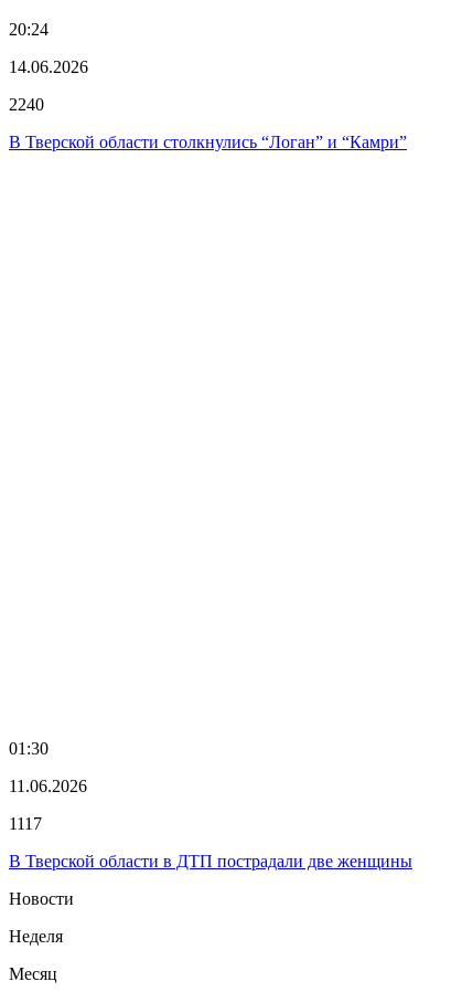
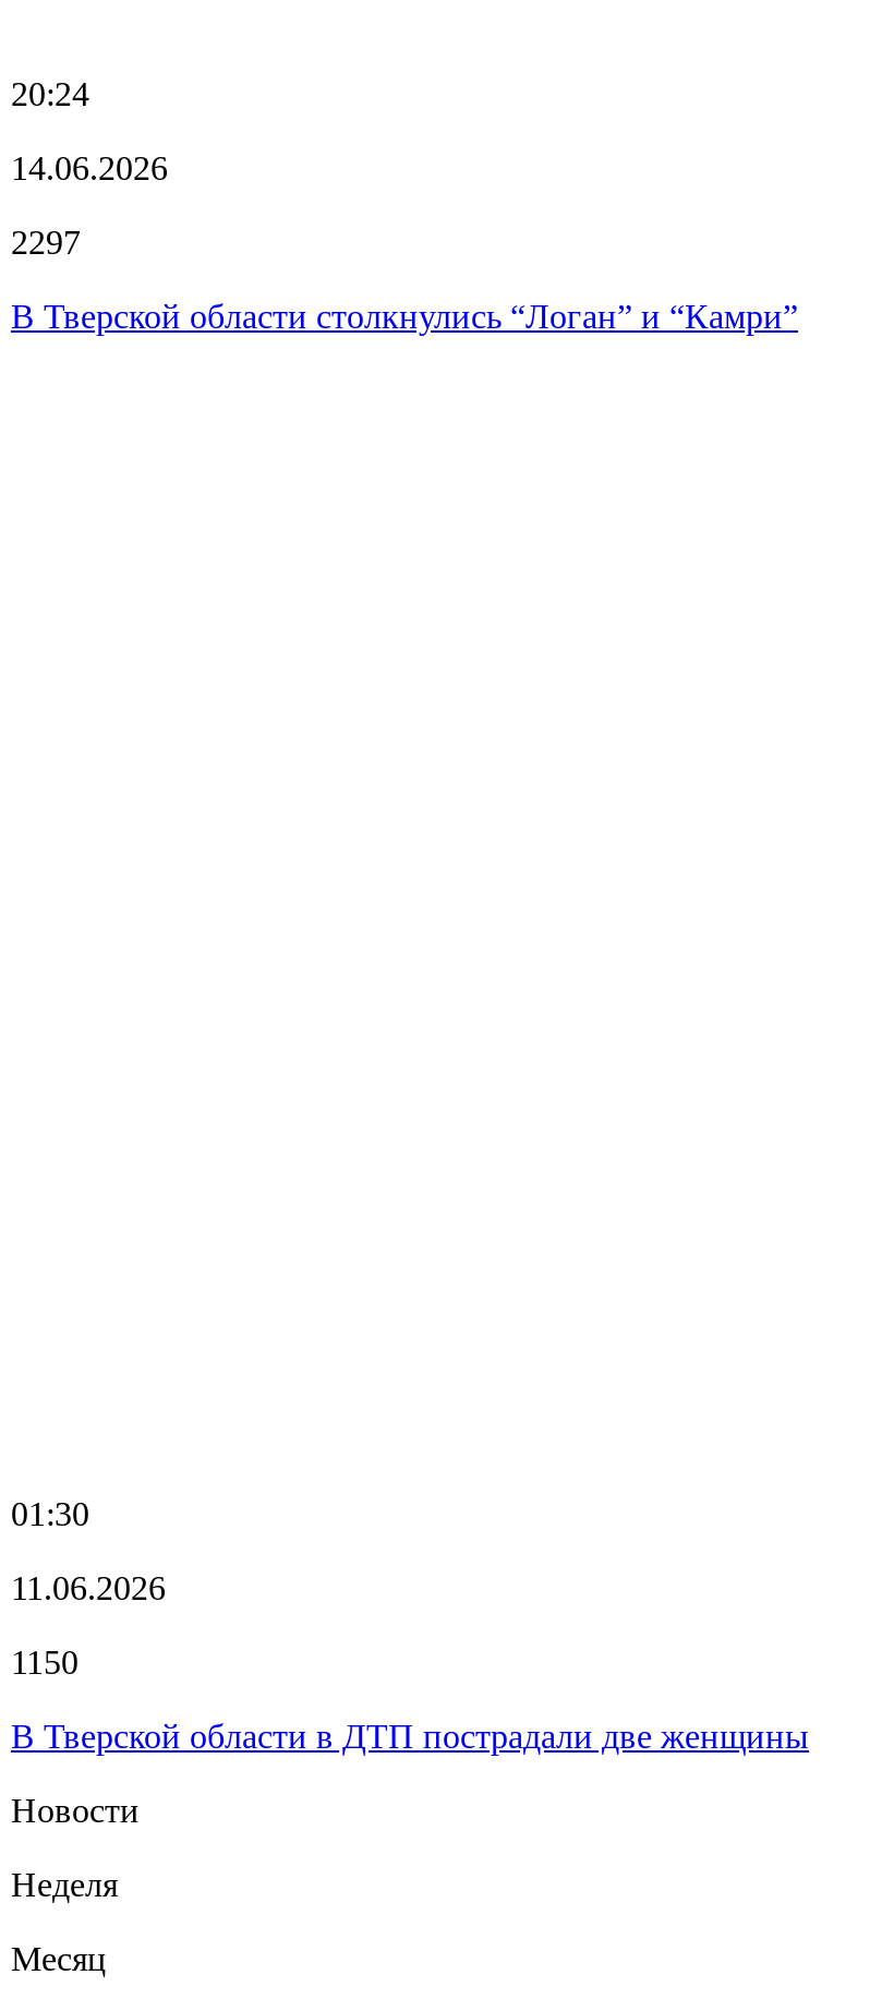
[9,94,44,113] 2240 -> [11,222,81,260] 2297
[9,814,42,832] 1117 -> [11,1642,78,1679] 1150

